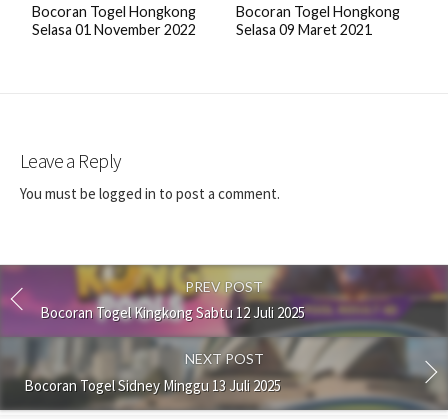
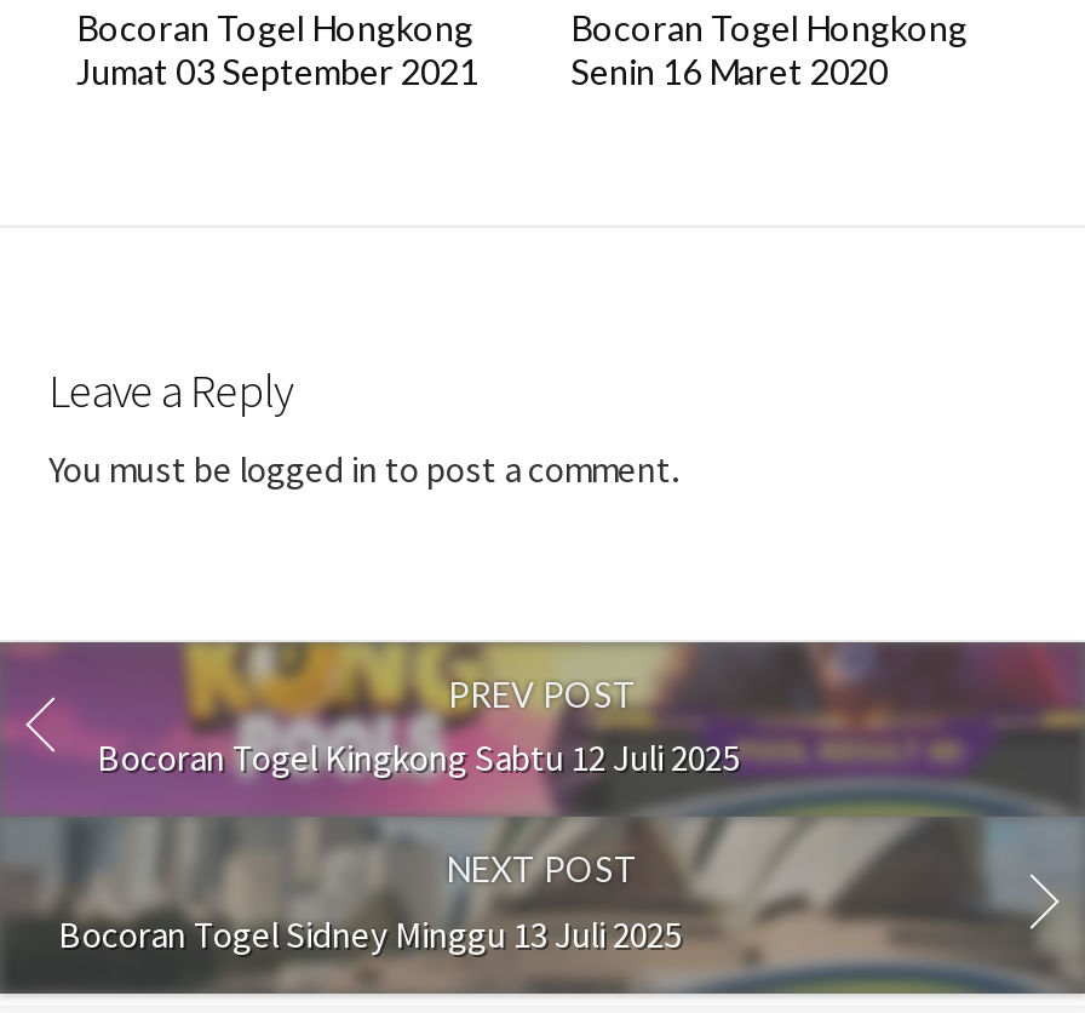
[31,21,195,38] Selasa 01 November 2022 -> [76,50,478,91] Jumat 03 September 2021
[235,21,371,38] Selasa 09 Maret 2021 -> [570,50,888,91] Senin 16 Maret 2020

